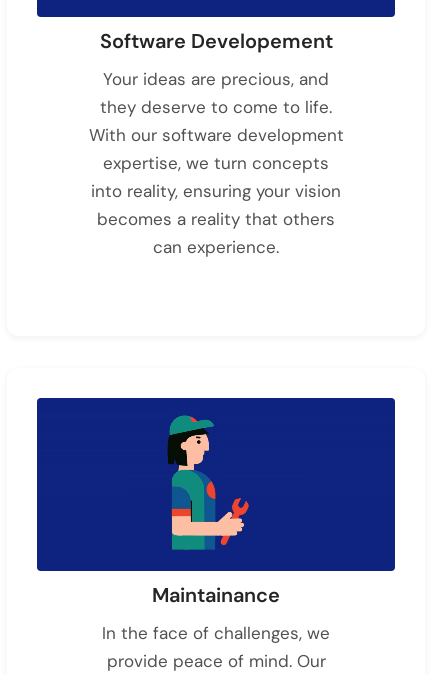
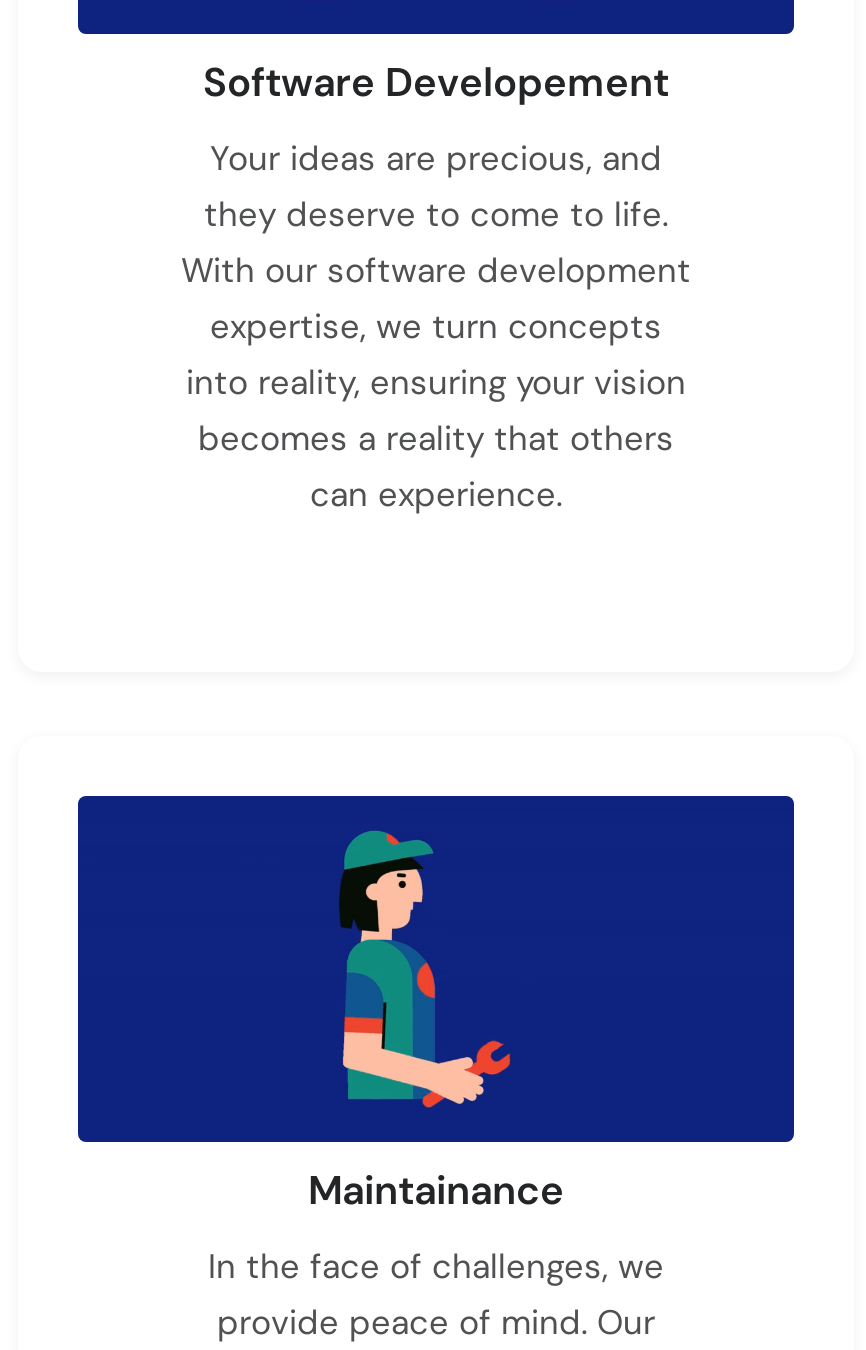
[184,497,253,554] [image] -> [364,996,512,1110] [image]

